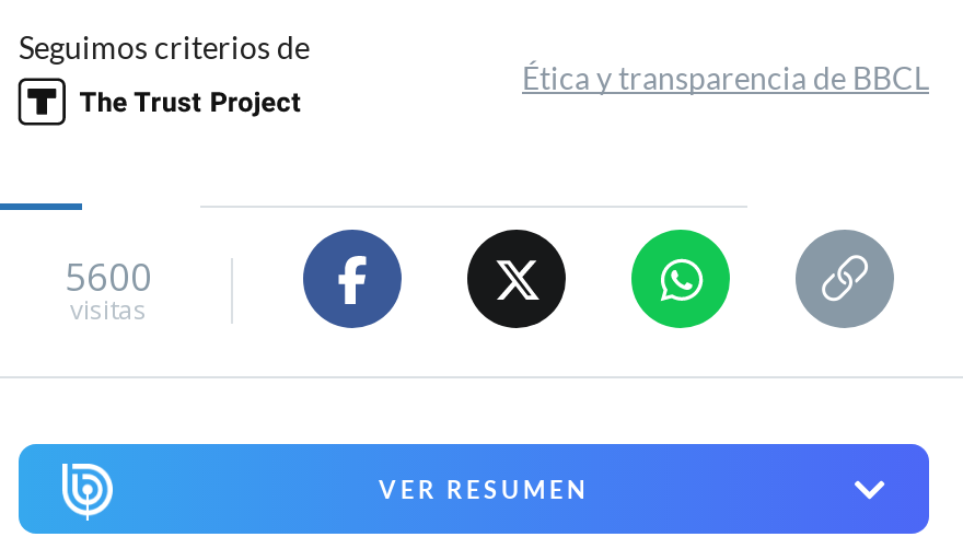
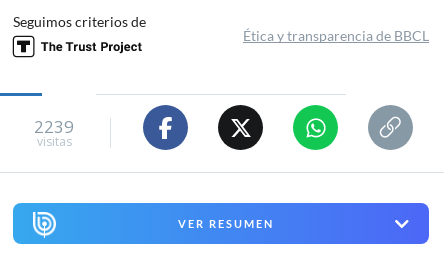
[65,252,152,302] 5600 -> [34,115,74,138] 2239

